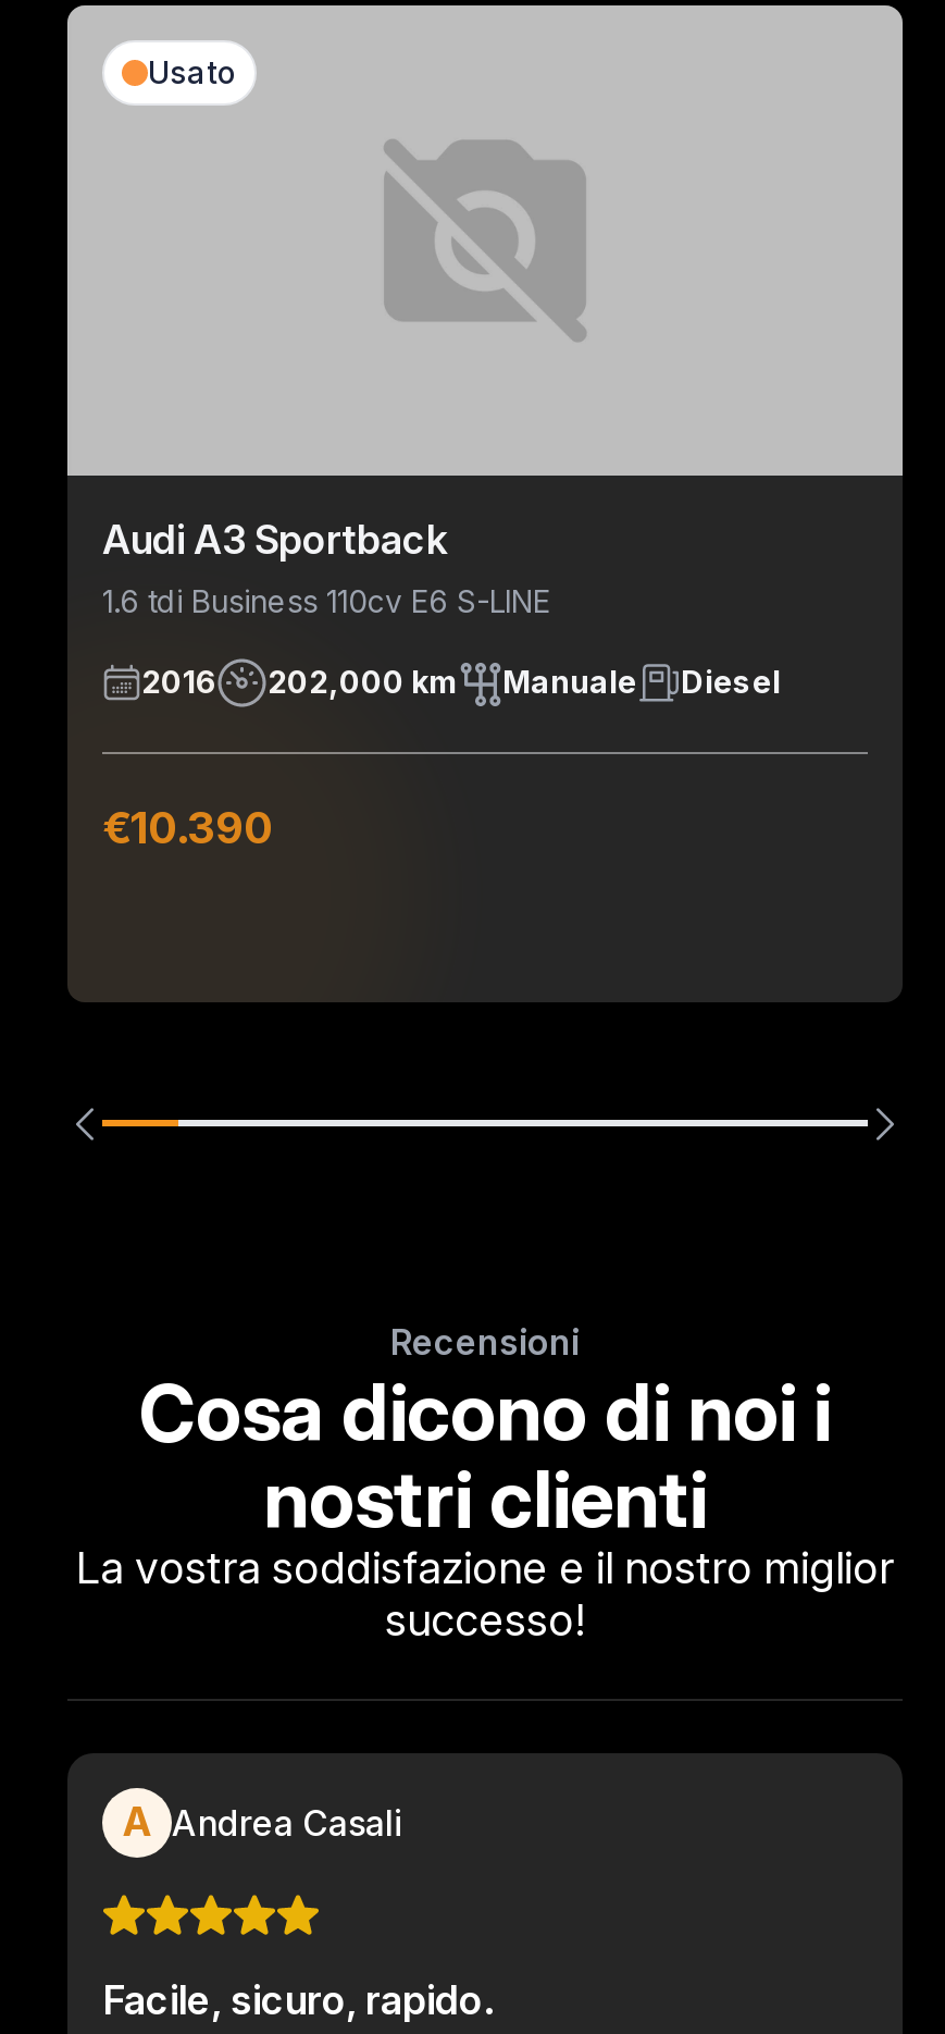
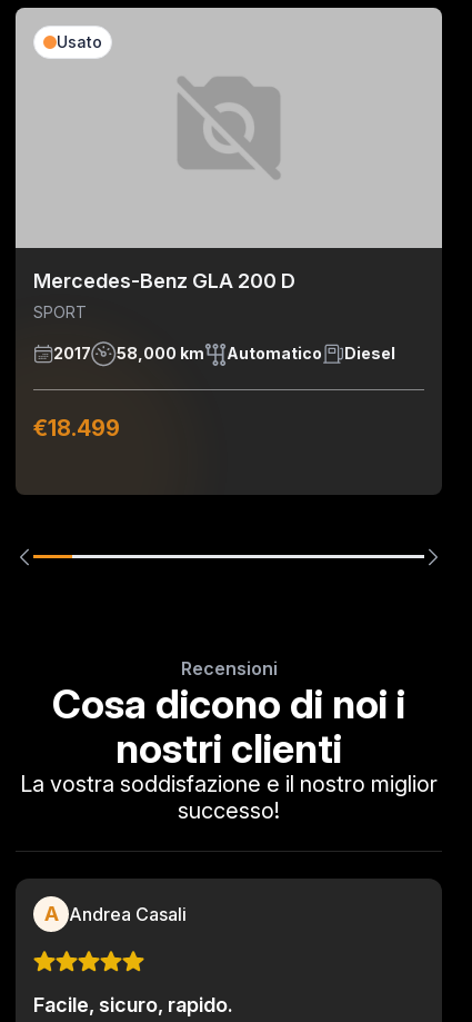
[102,517,550,619] Audi A3 Sportback | 1.6 tdi Business 110cv E6 S-LINE -> [33,269,295,321] Mercedes-Benz GLA 200 D | SPORT
[141,664,637,701] 2016 | 202,000 km | Manuale -> [53,344,322,363] 2017 | 58,000 km | Automatico
[102,802,274,854] €10.390 -> [33,415,120,441] €18.499

